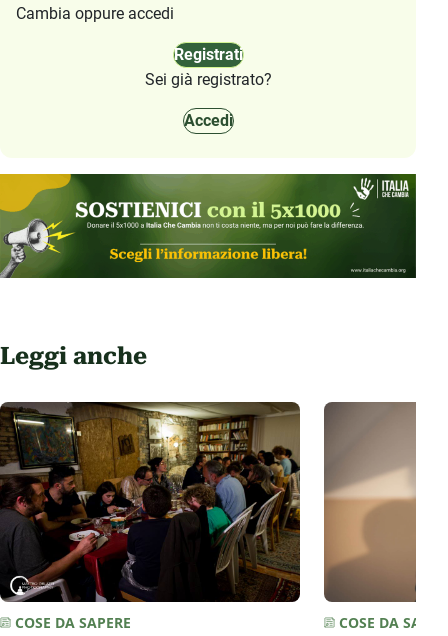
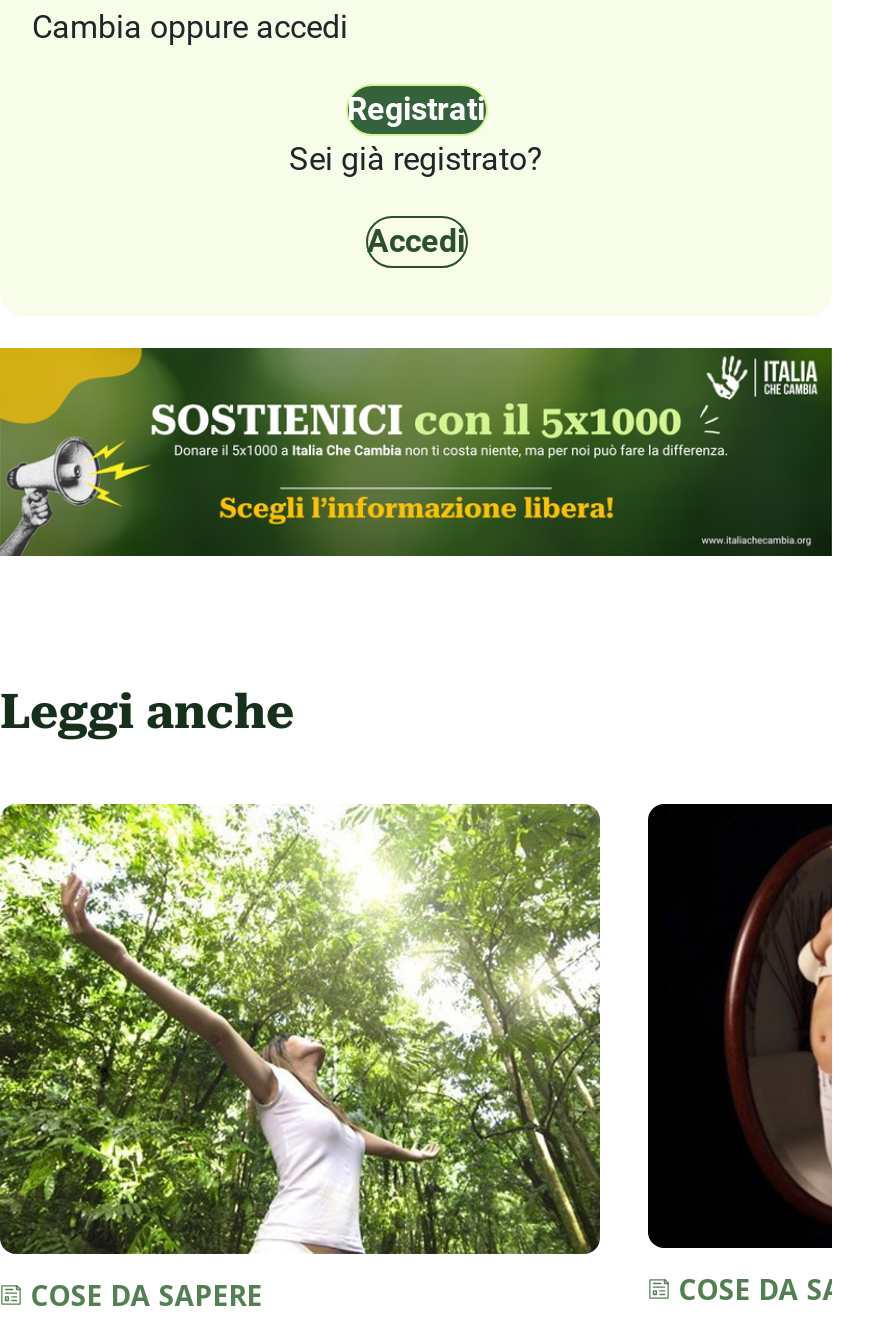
[3,401,300,603] [image] -> [6,802,600,1256] [image]
[323,401,416,603] [image] -> [646,802,834,1250] [image]

